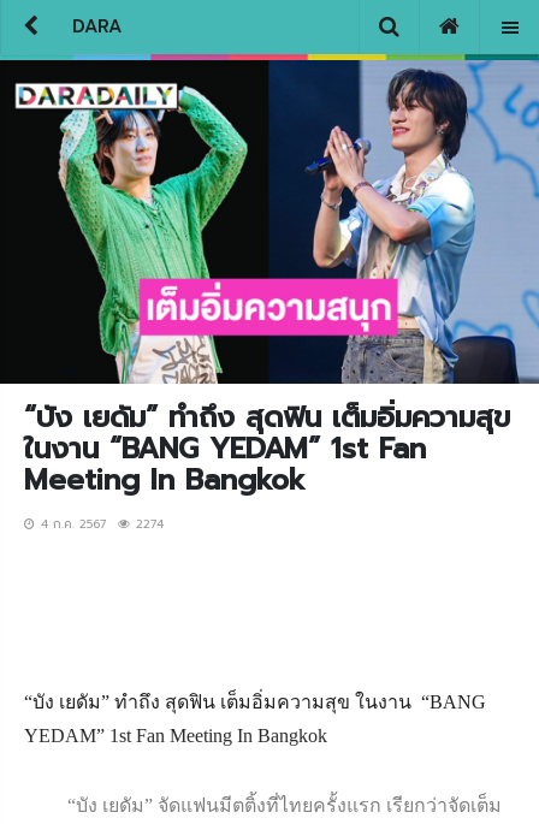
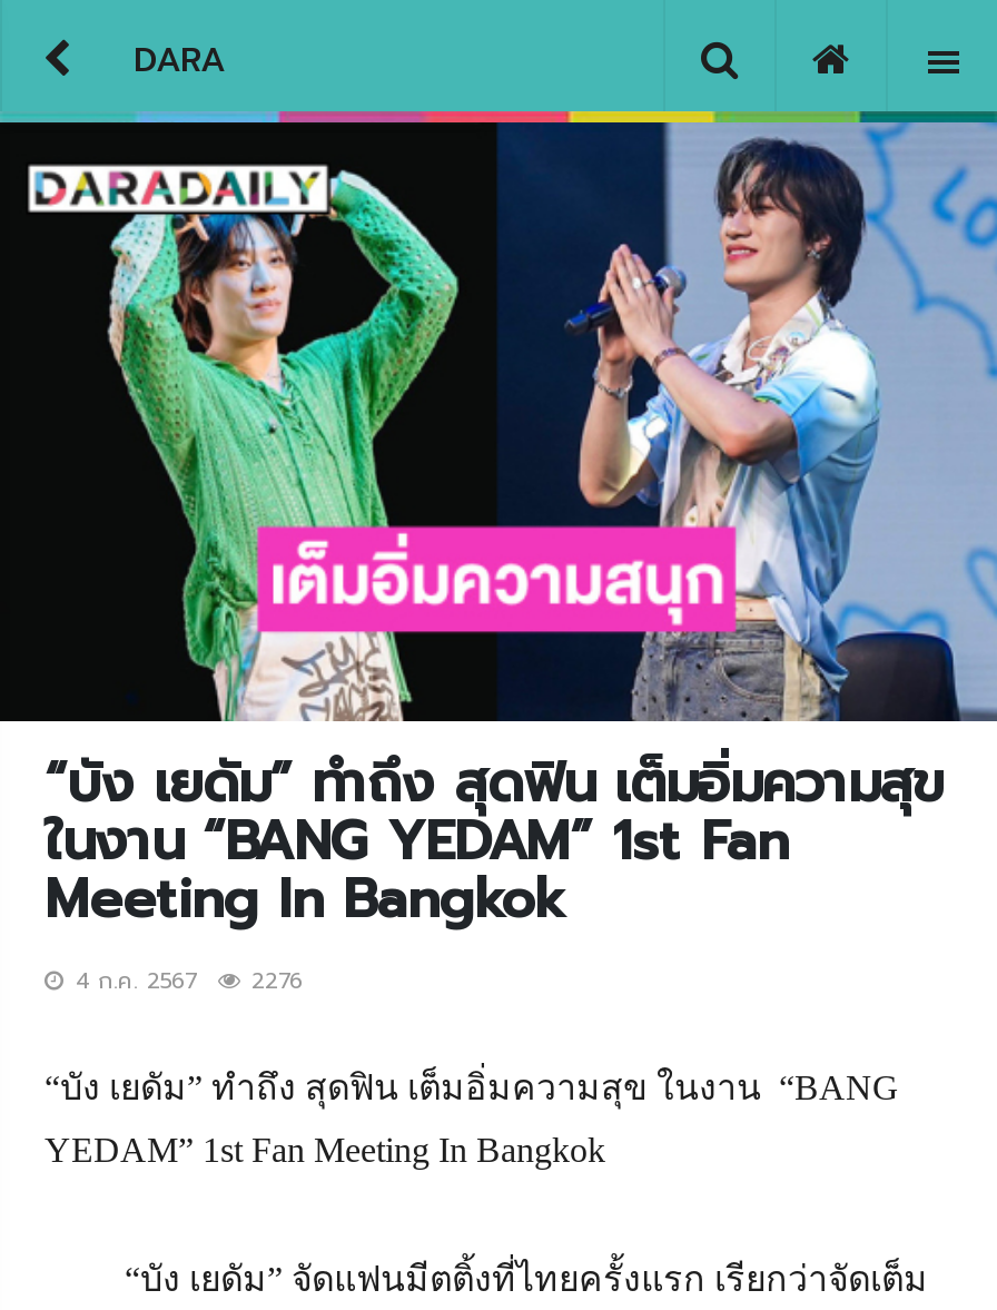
[41,515,164,533] 4 ก.ค. 2567 2274 -> [76,963,303,997] 4 ก.ค. 2567 2276

